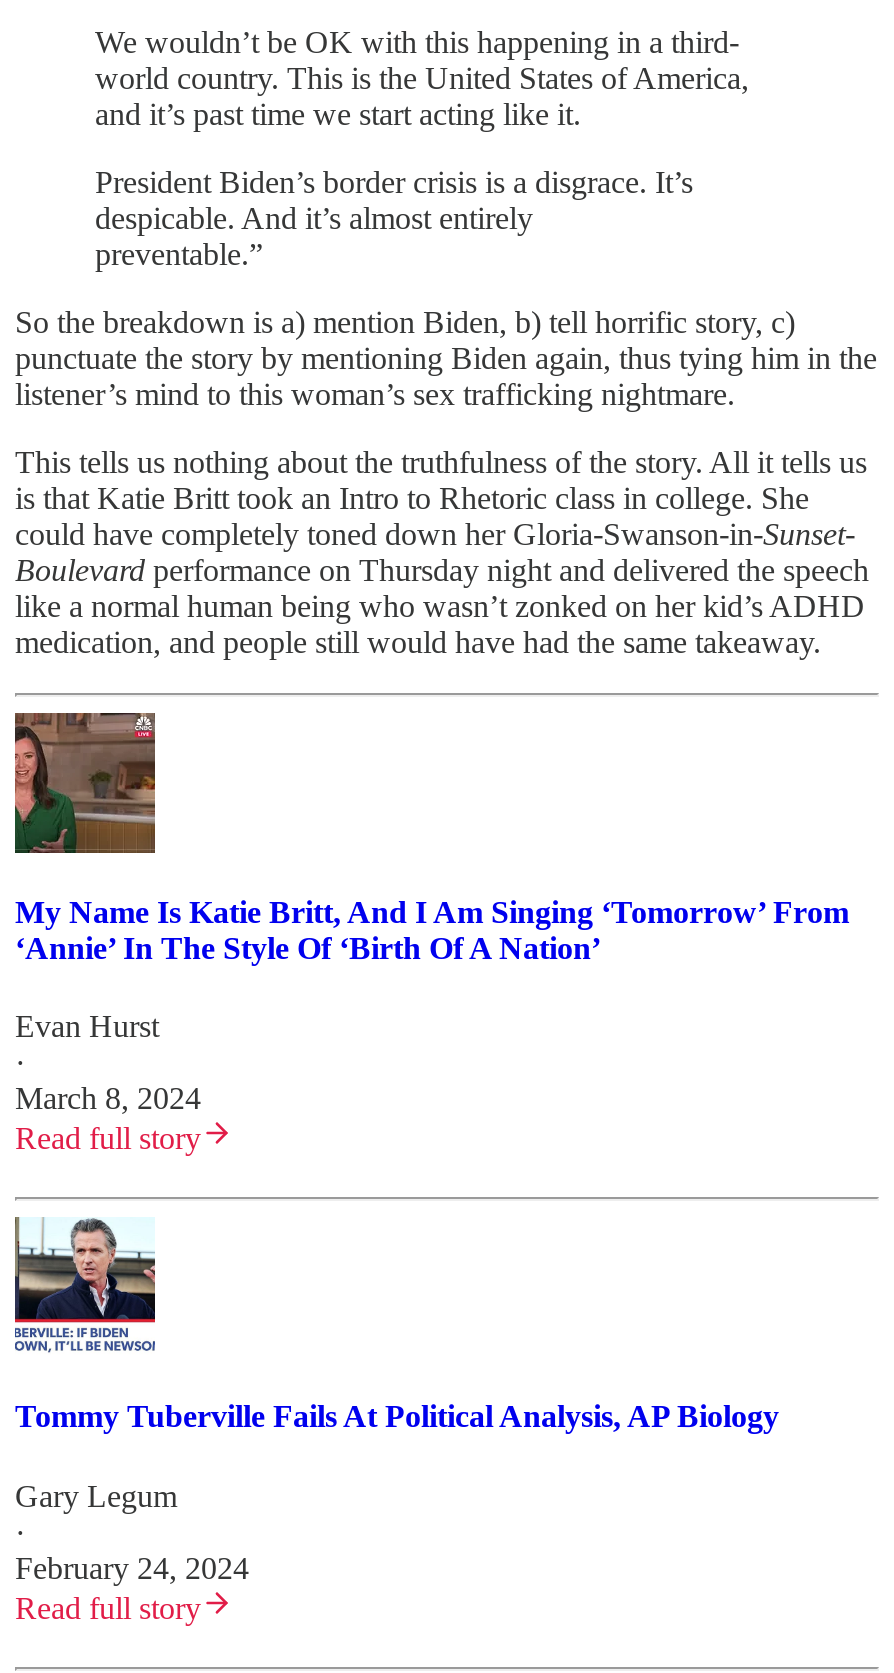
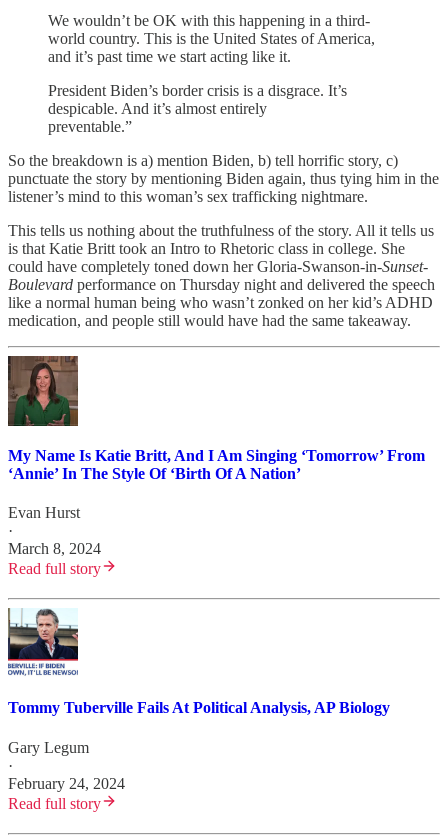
[13,713,155,853] [image] -> [7,356,78,427] [image]

